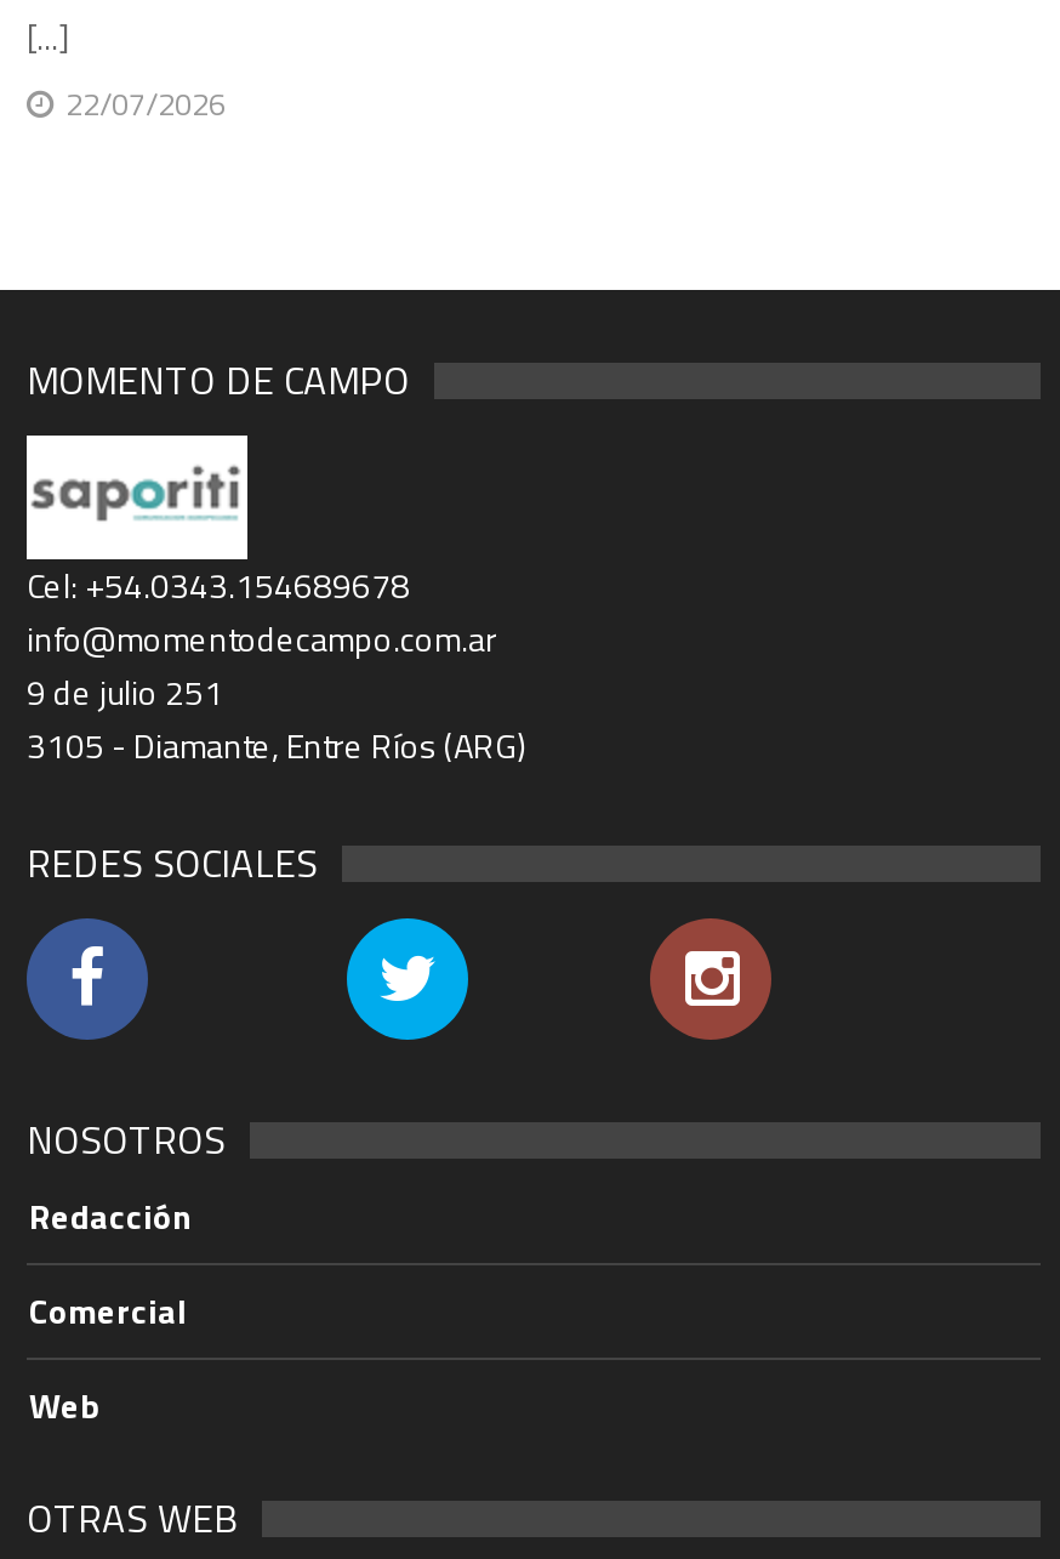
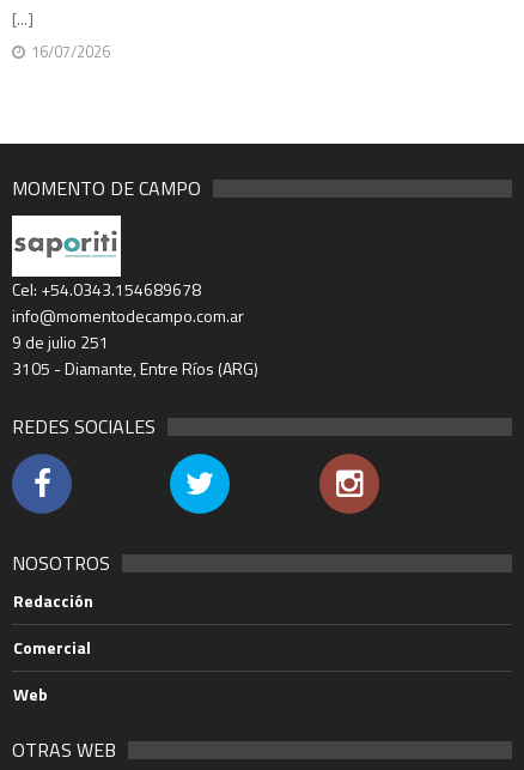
[65,78,226,127] 22/07/2026 -> [31,39,110,63] 16/07/2026

